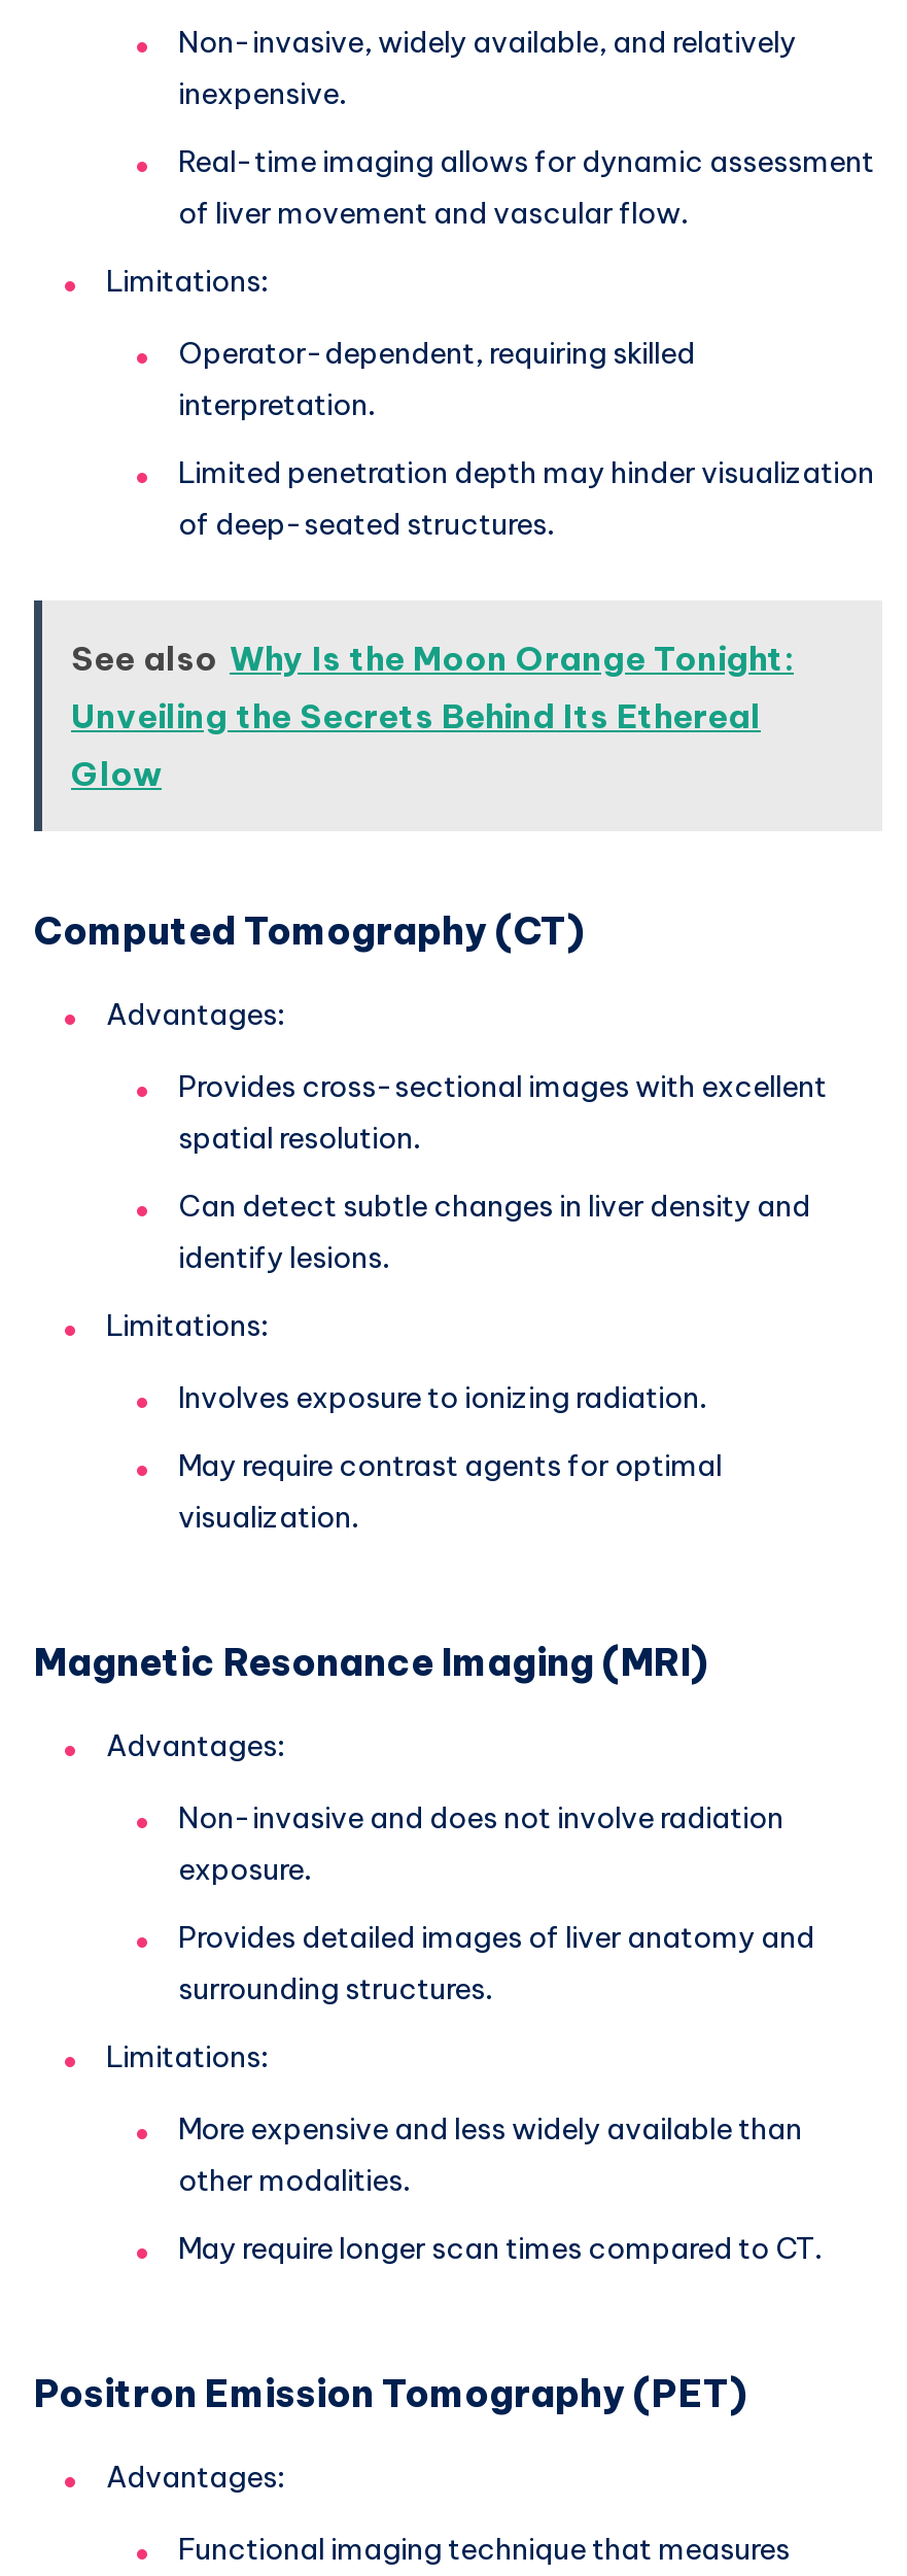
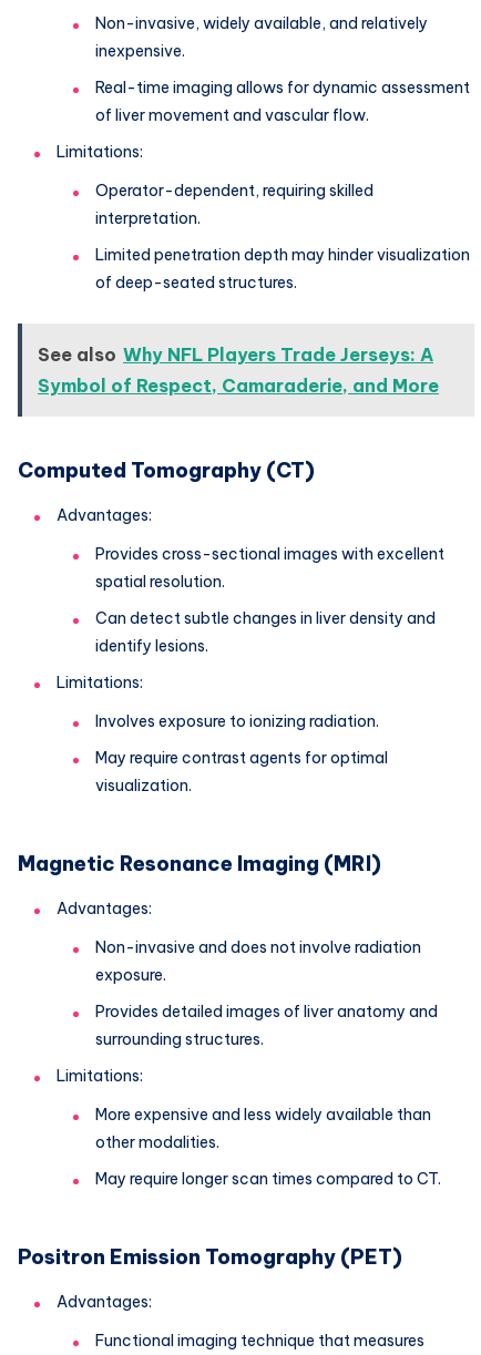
[71,638,794,795] See also Why Is the Moon Orange Tonight: | Unveiling the Secrets Behind Its Ethereal | Glow -> [38,344,439,397] See also Why NFL Players Trade Jerseys: A | Symbol of Respect, Camaraderie, and More

